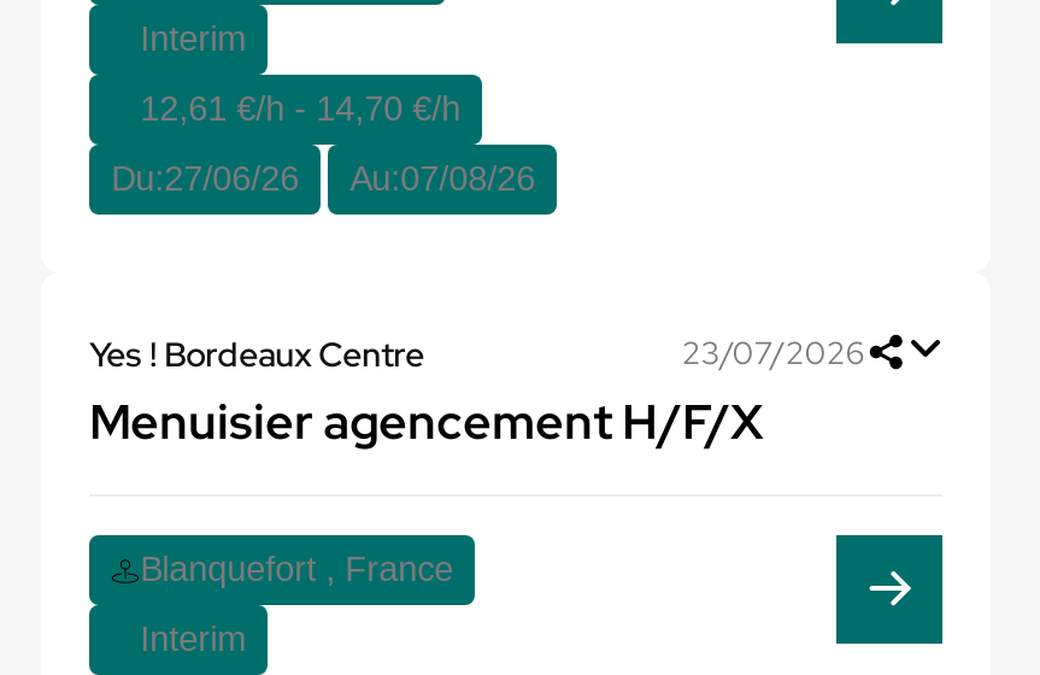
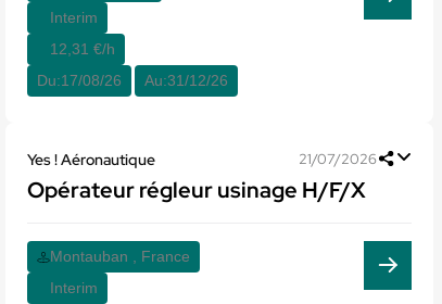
[140,89,461,128] 12,61 €/h - 14,70 €/h -> [50,40,115,58] 12,31 €/h
[111,159,535,198] Du:27/06/26 | Au:07/08/26 -> [37,72,228,89] Du:17/08/26 | Au:31/12/26
[89,333,865,453] Yes ! Bordeaux Centre | 23/07/2026 | Menuisier agencement H/F/X -> [27,150,377,204] Yes ! Aéronautique | 21/07/2026 | Opérateur régleur usinage H/F/X
[140,550,453,588] Blanquefort , France -> [50,248,190,265] Montauban , France

